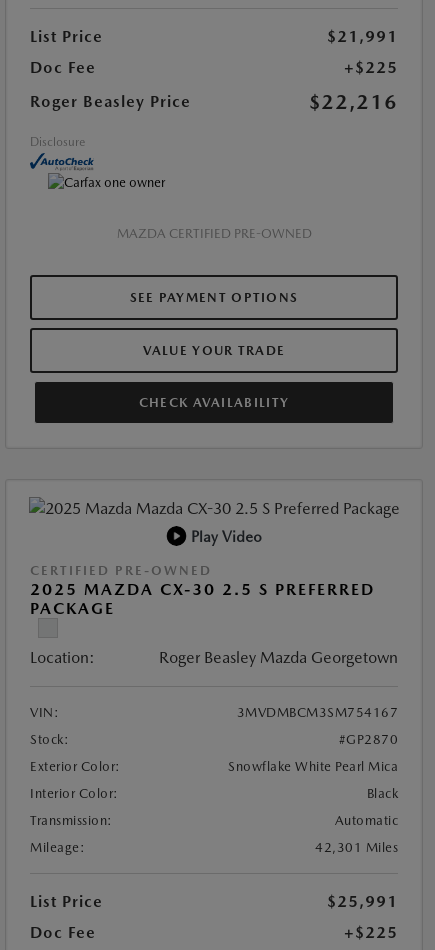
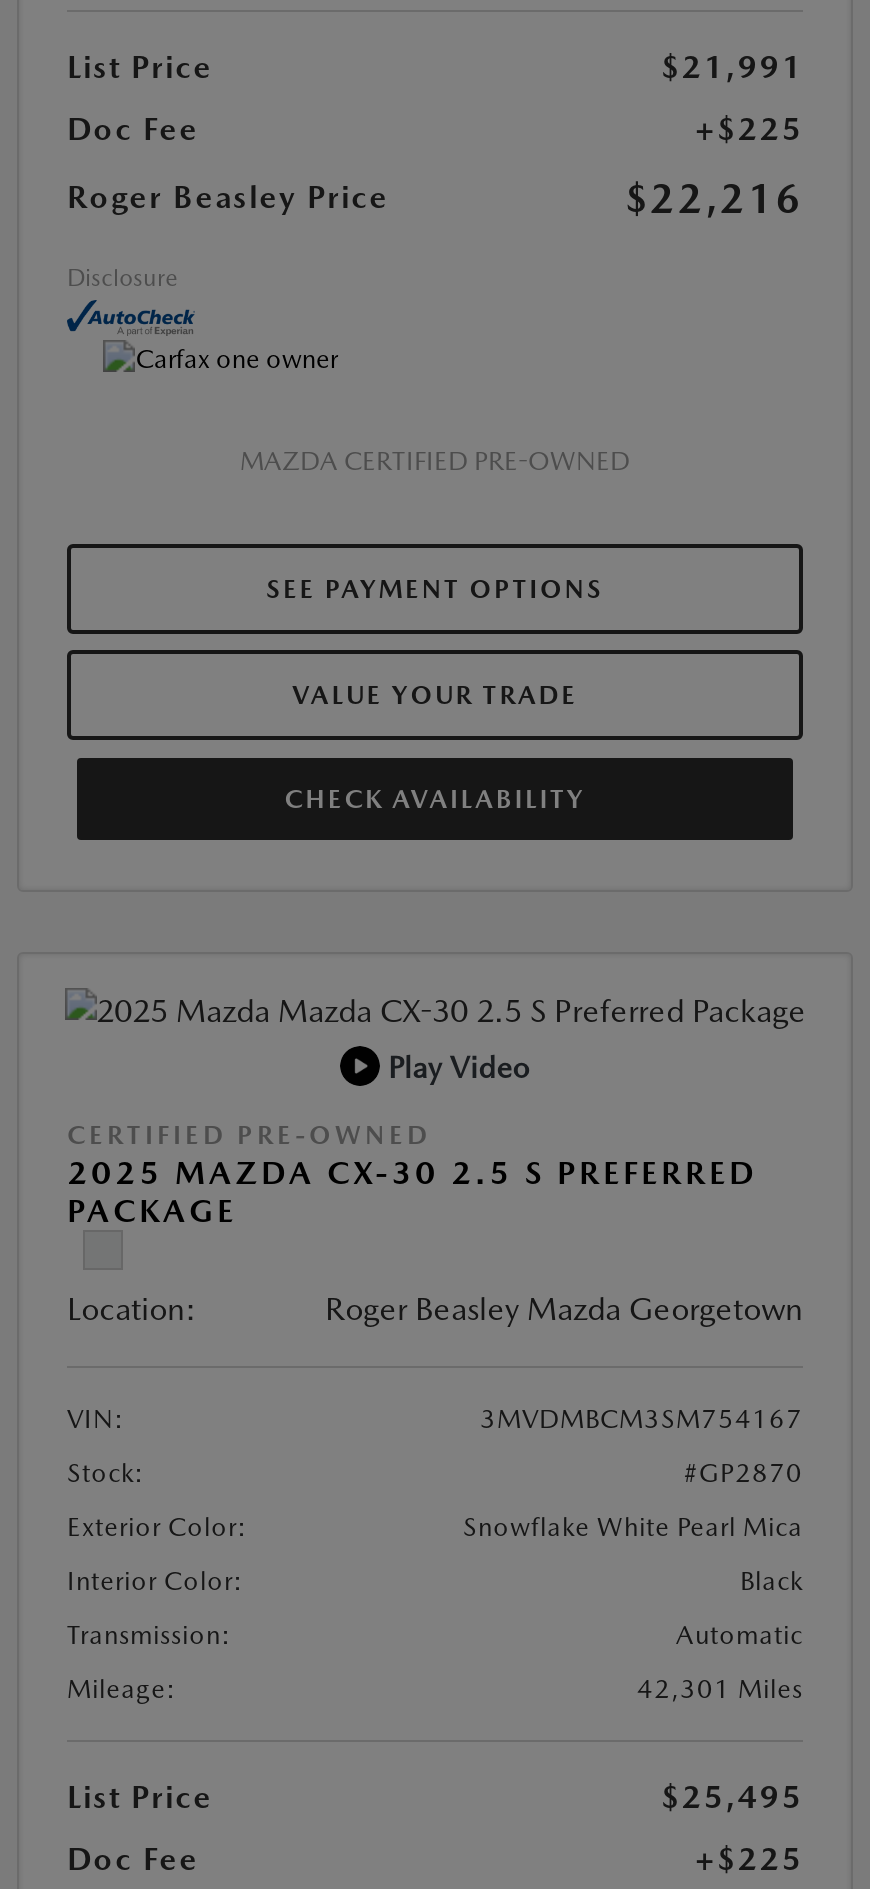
[327,892,398,911] $25,991 -> [661,1777,803,1815] $25,495

